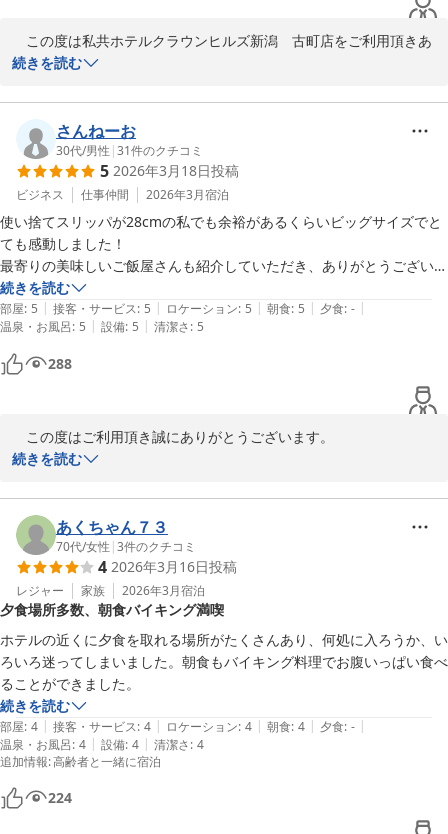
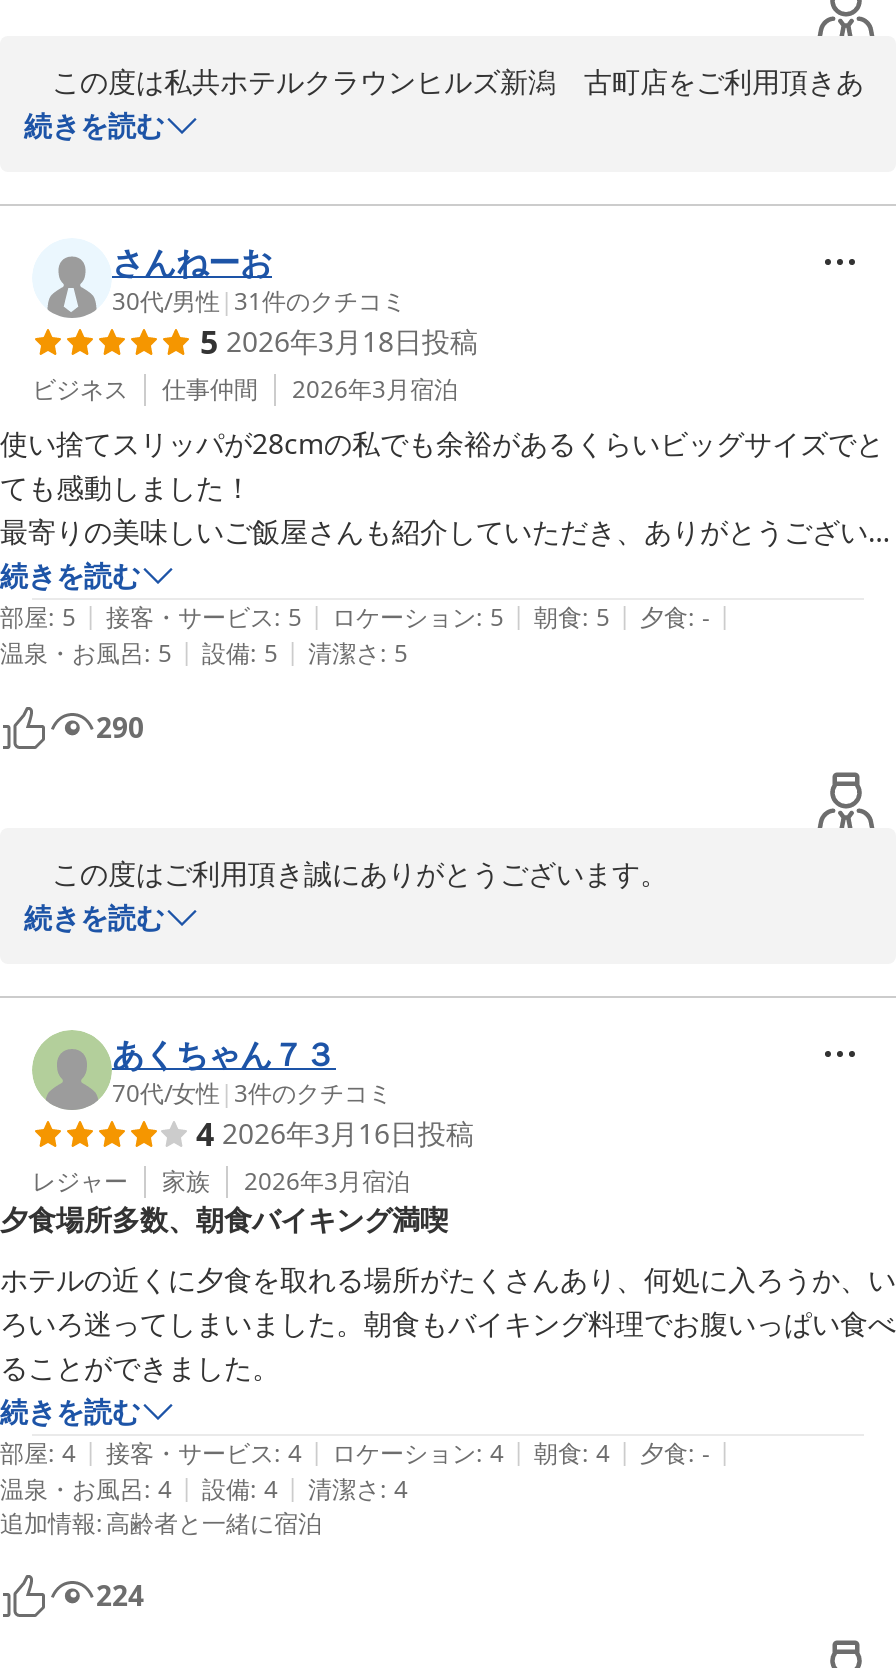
[48,354,72,373] 288 -> [96,708,144,746] 290

